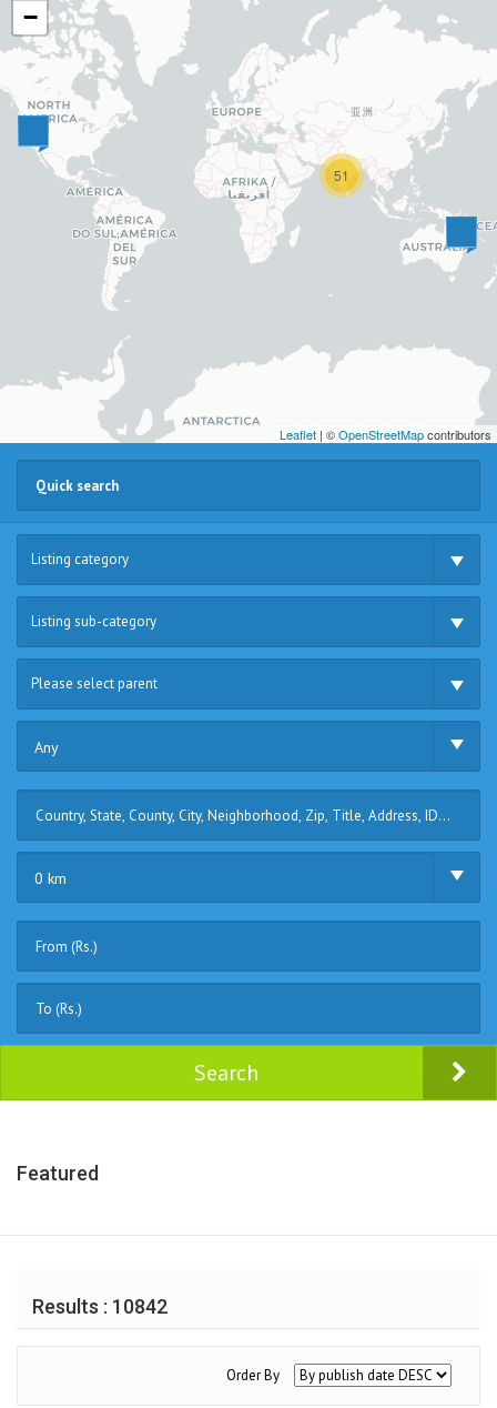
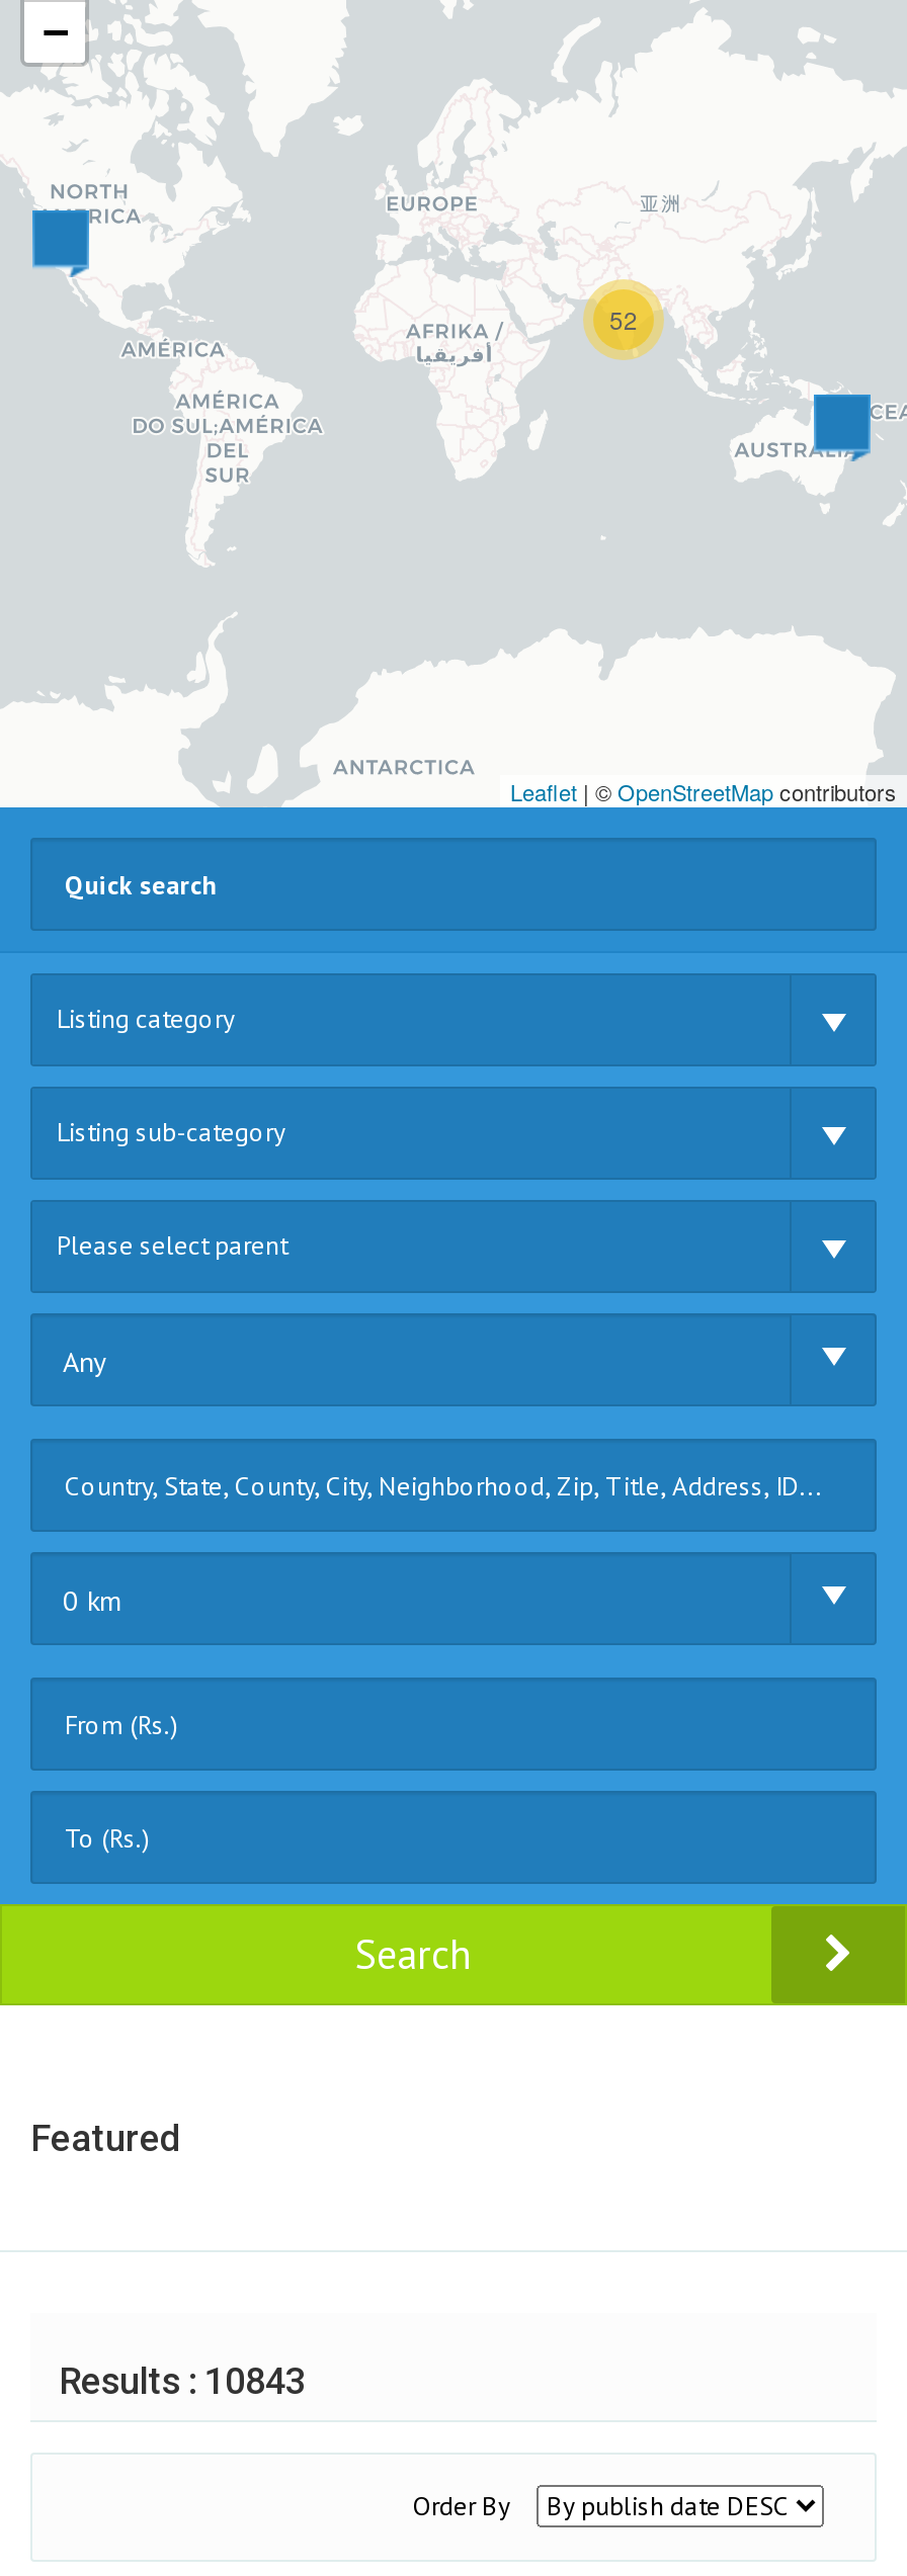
[334,165,349,184] 51 -> [609,302,638,336] 52
[32,1295,168,1318] Results : 10842 -> [59,2359,306,2402] Results : 10843

